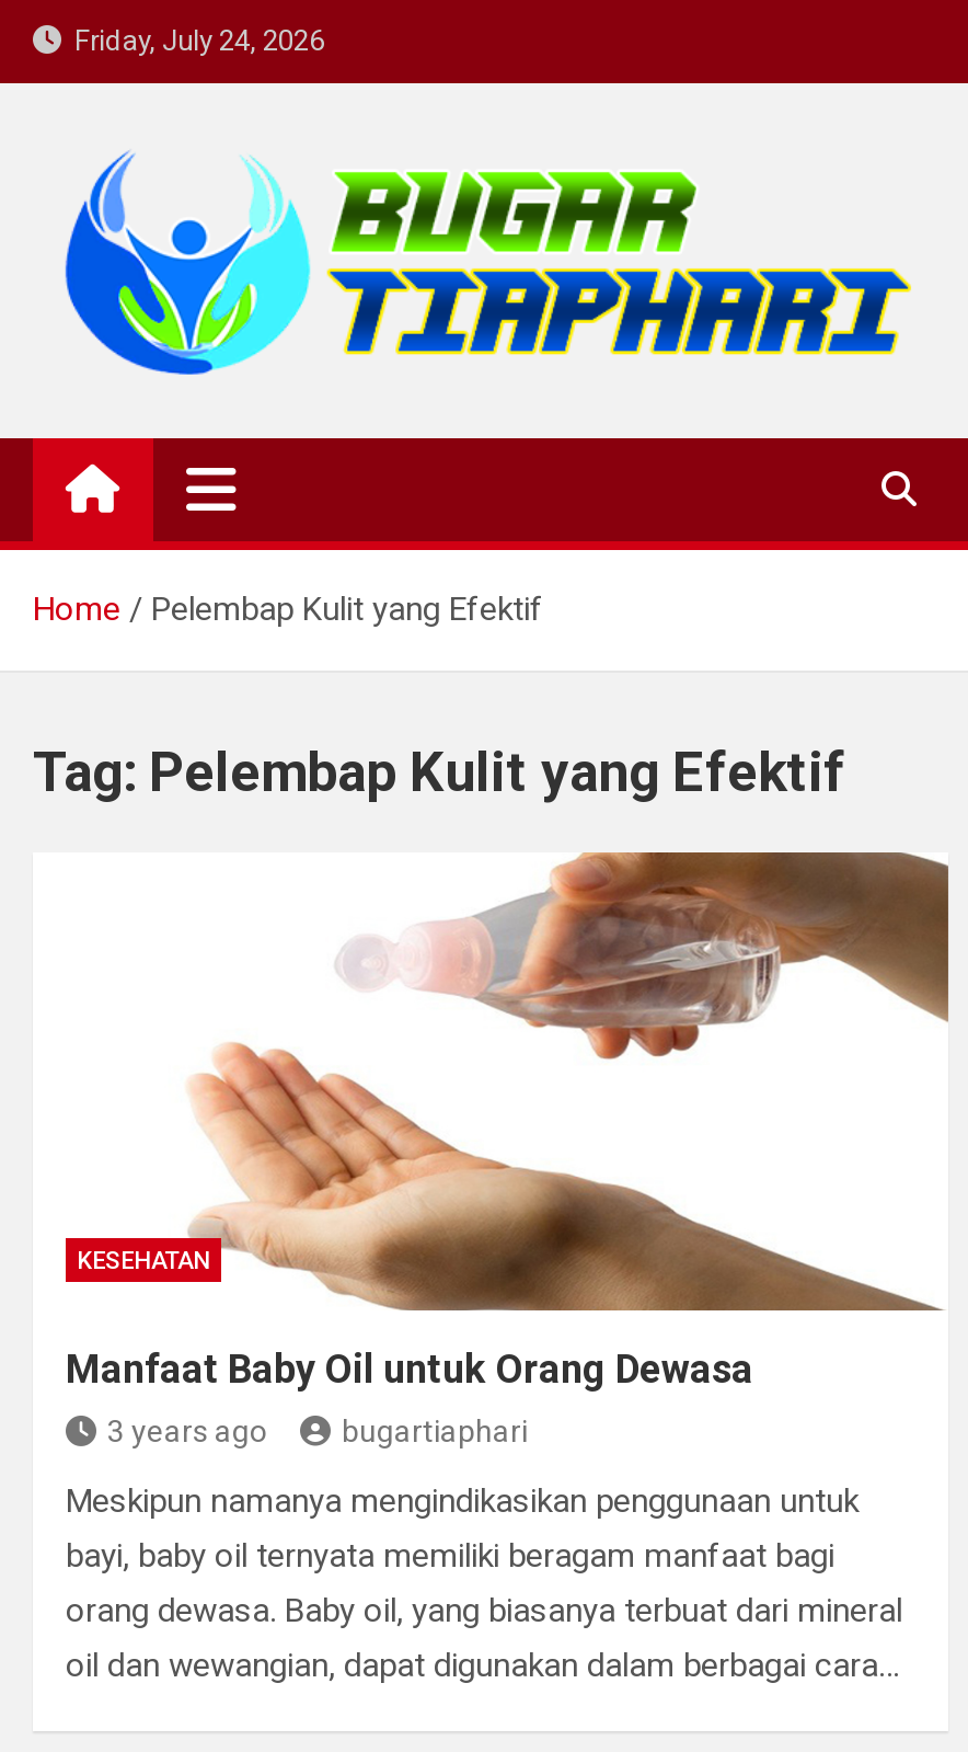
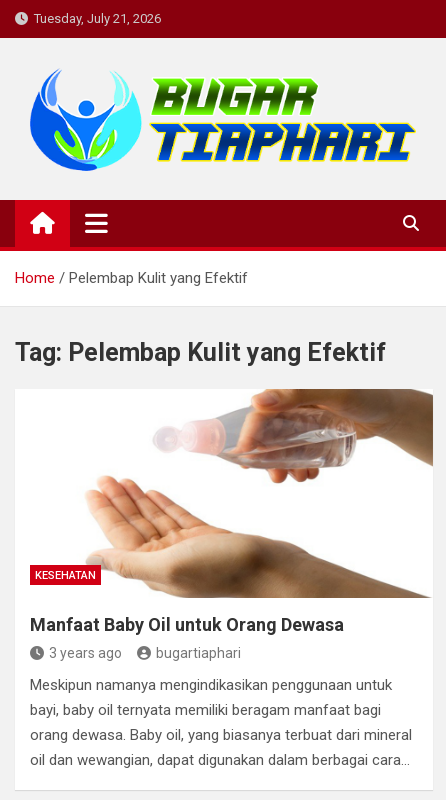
[61,24,324,57] Friday, July 24, 2026 -> [28,11,161,26] Tuesday, July 21, 2026

